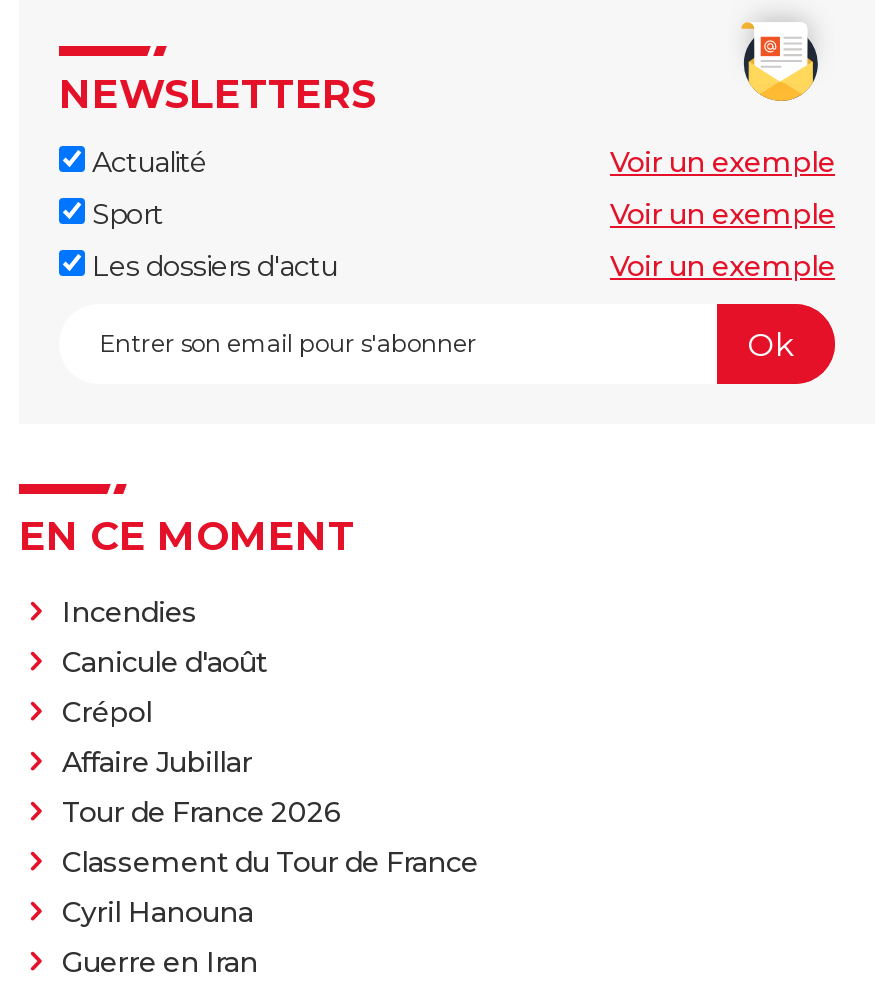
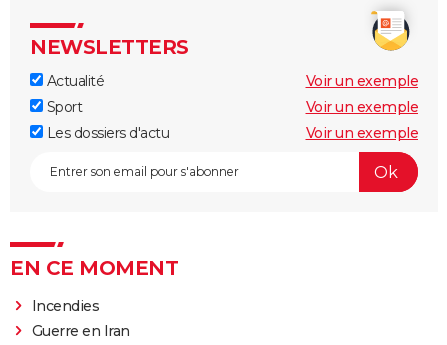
[62,644,478,930] Canicule d'août | Crépol | Affaire Jubillar | Tour de France 2026 | Classement du Tour de France | Cyril Hanouna -> none

